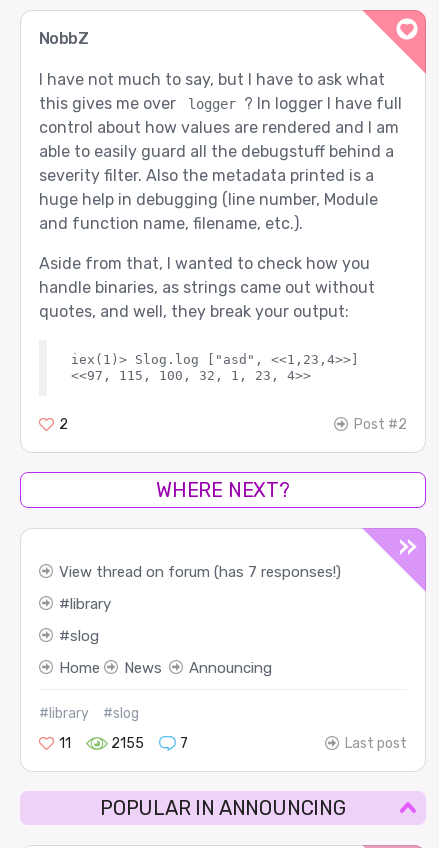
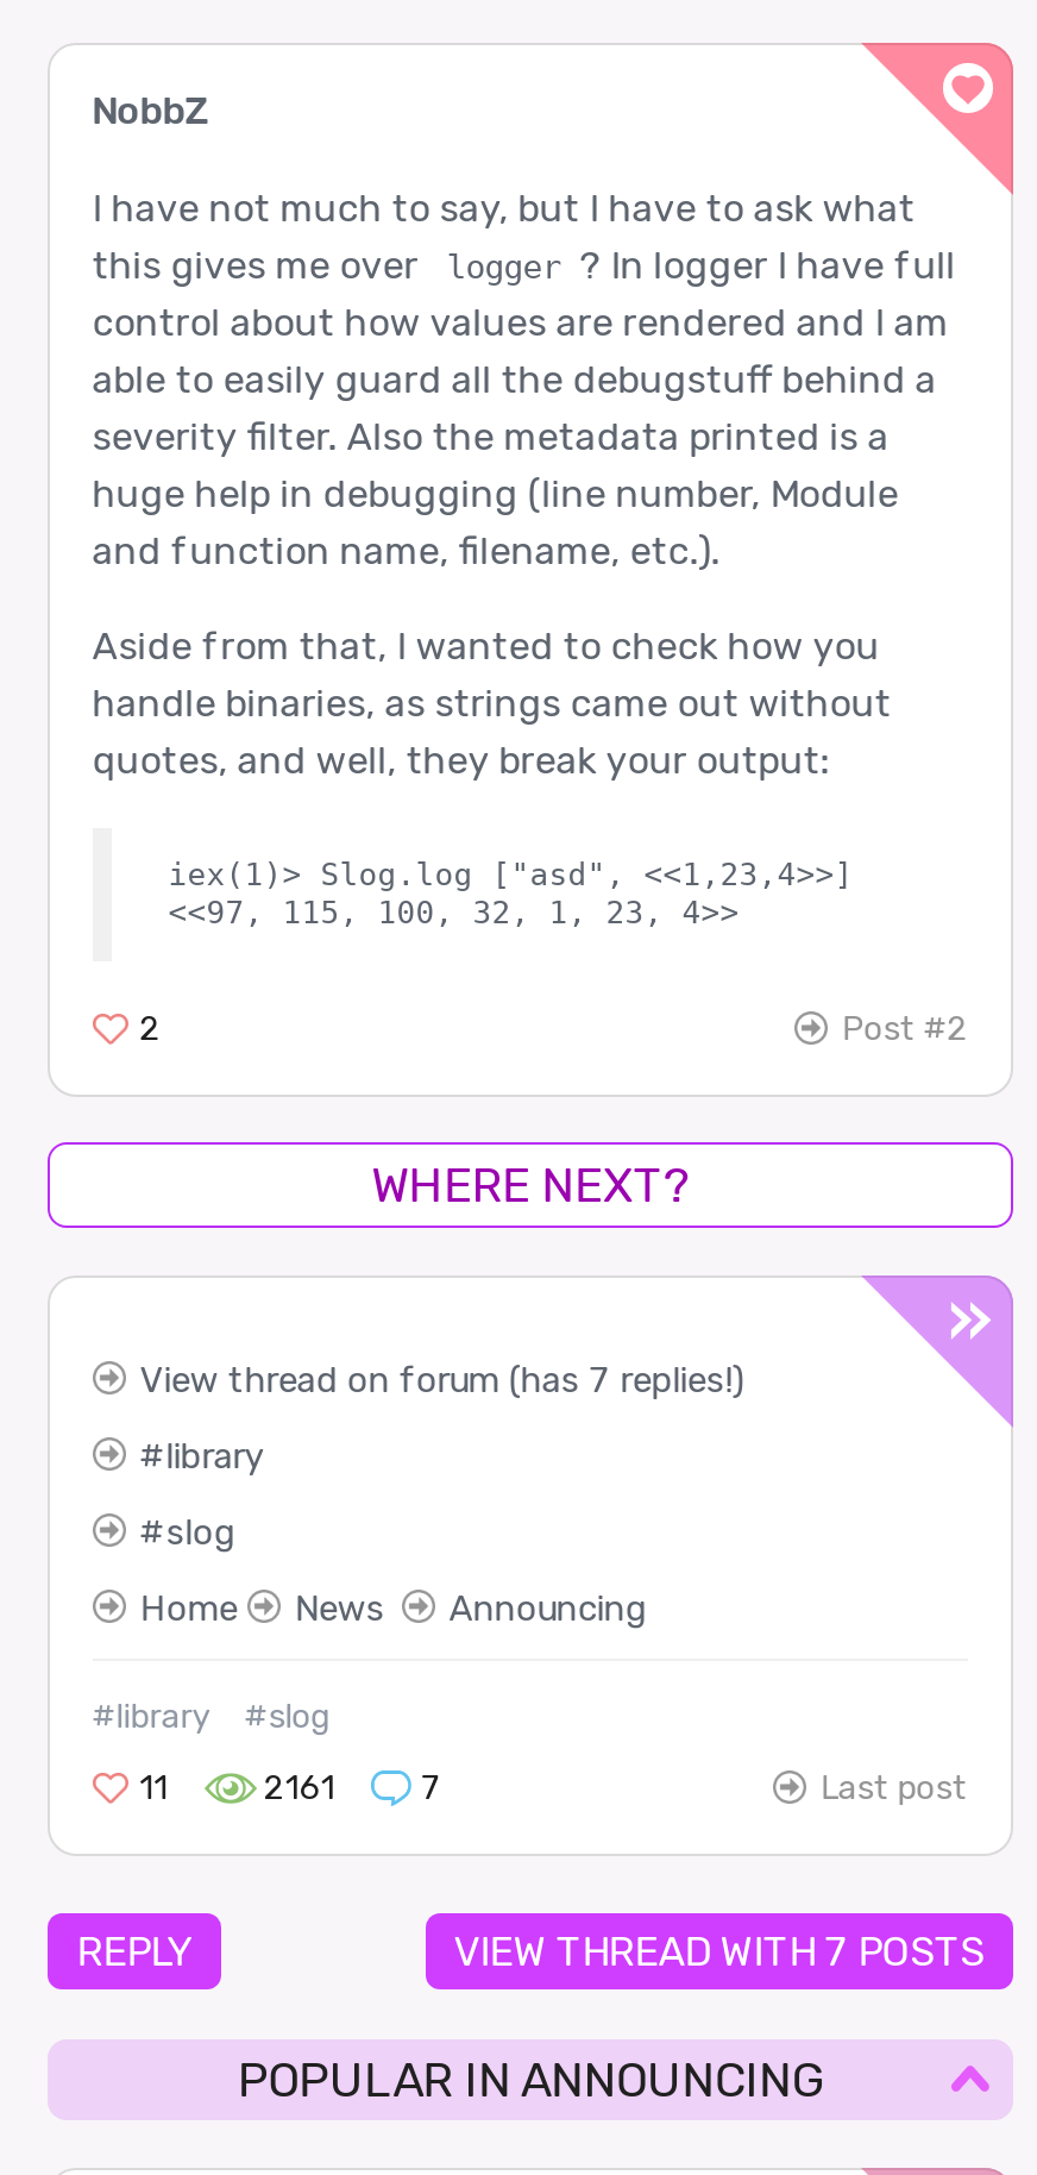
[59,563,341,581] View thread on forum (has 7 responses!) -> [140,1358,744,1401] View thread on forum (has 7 replies!)
[111,735,144,752] 2155 -> [264,1767,335,1808] 2161
none -> [77,1927,984,1975] REPLY | VIEW THREAD WITH 7 POSTS

